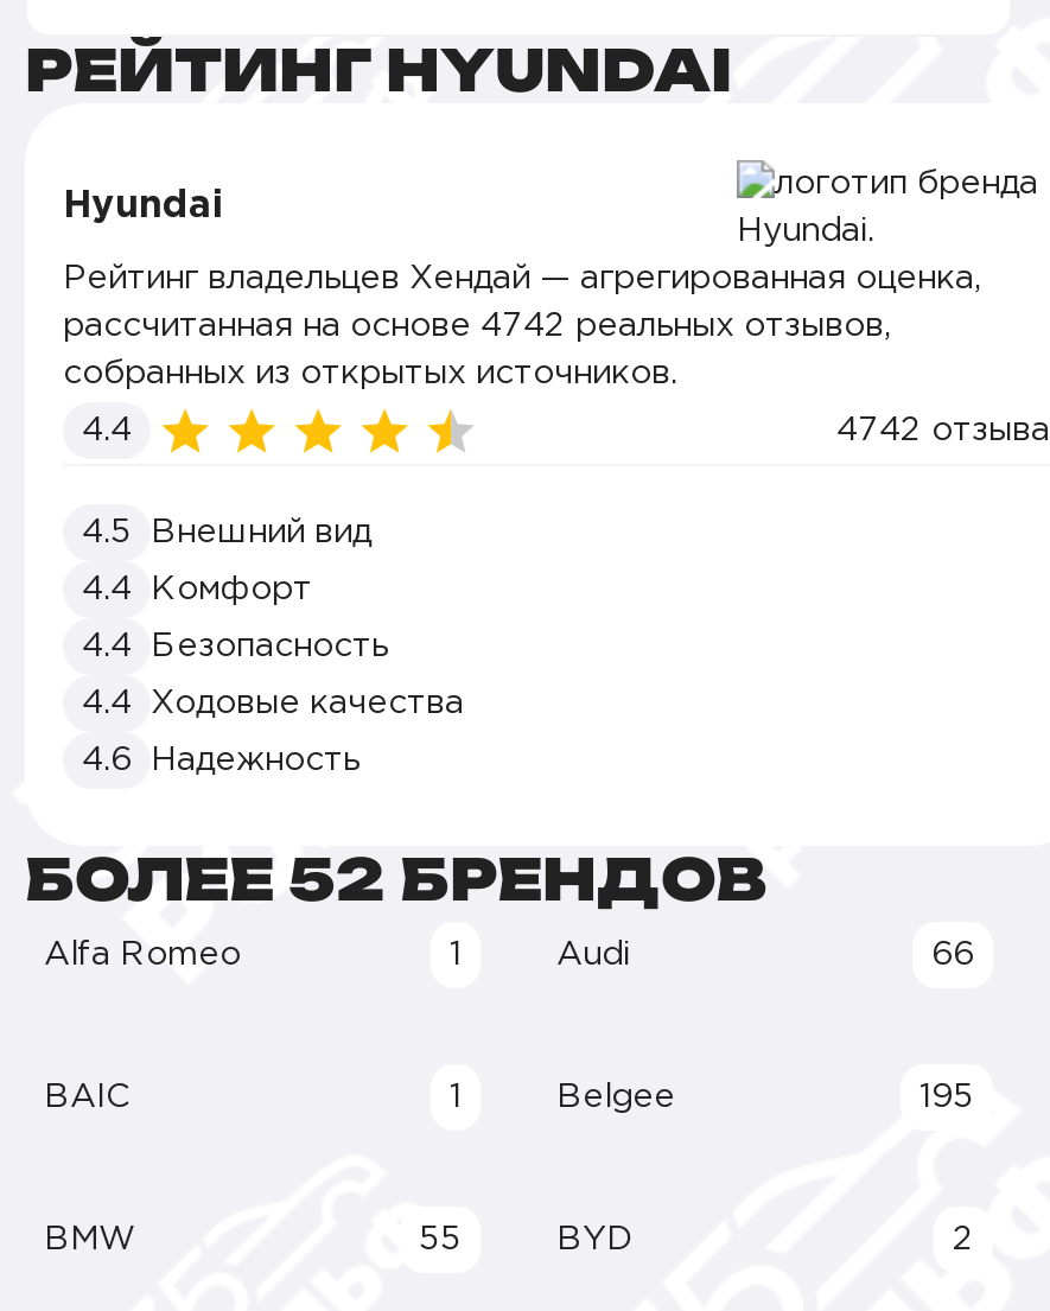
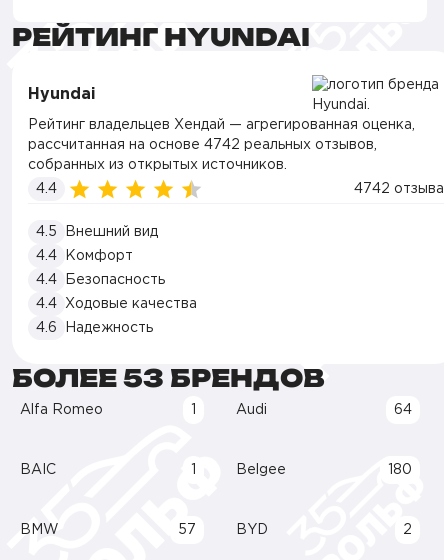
[25,844,768,915] БОЛЕЕ 52 БРЕНДОВ -> [12,363,325,393] БОЛЕЕ 53 БРЕНДОВ
[931,941,974,969] 66 -> [394,404,412,416] 64
[919,1083,974,1112] 195 -> [388,464,412,476] 180
[419,1226,462,1254] 55 -> [178,524,196,536] 57

